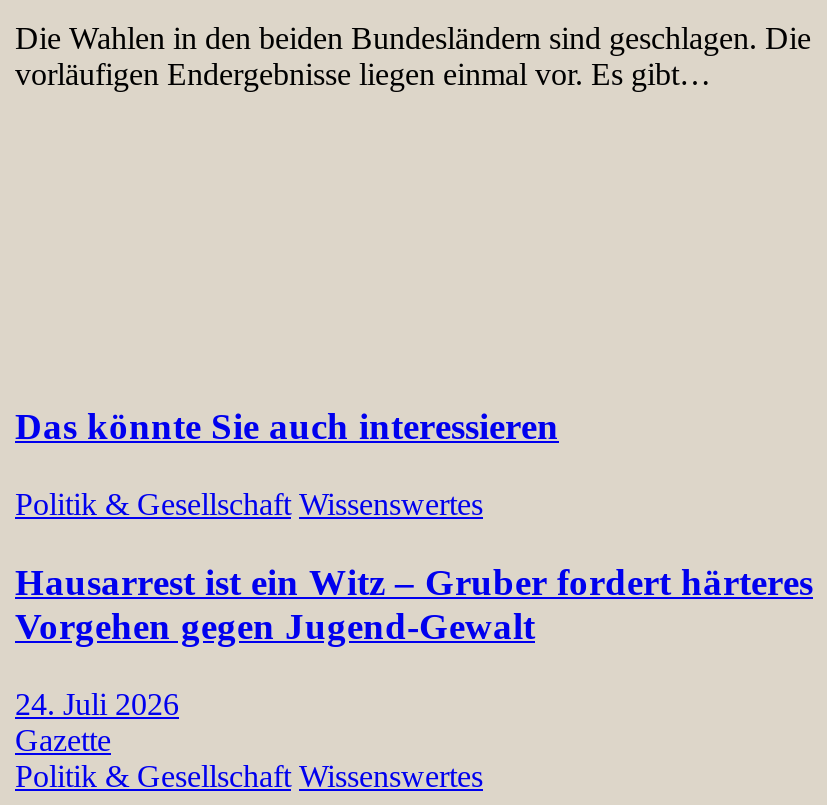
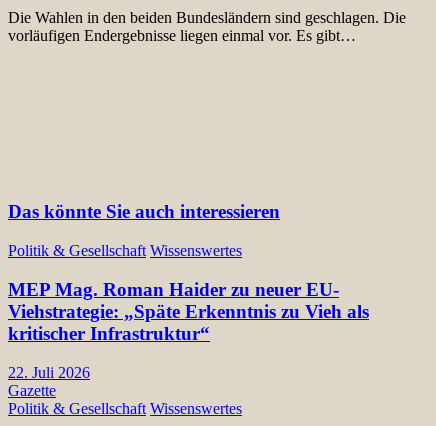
[15,561,813,647] Hausarrest ist ein Witz – Gruber fordert härteres | Vorgehen gegen Jugend-Gewalt -> [8,279,369,344] MEP Mag. Roman Haider zu neuer EU- | Viehstrategie: „Späte Erkenntnis zu Vieh als | kritischer Infrastruktur“
[15,686,179,720] 24. Juli 2026 -> [8,364,90,381] 22. Juli 2026

